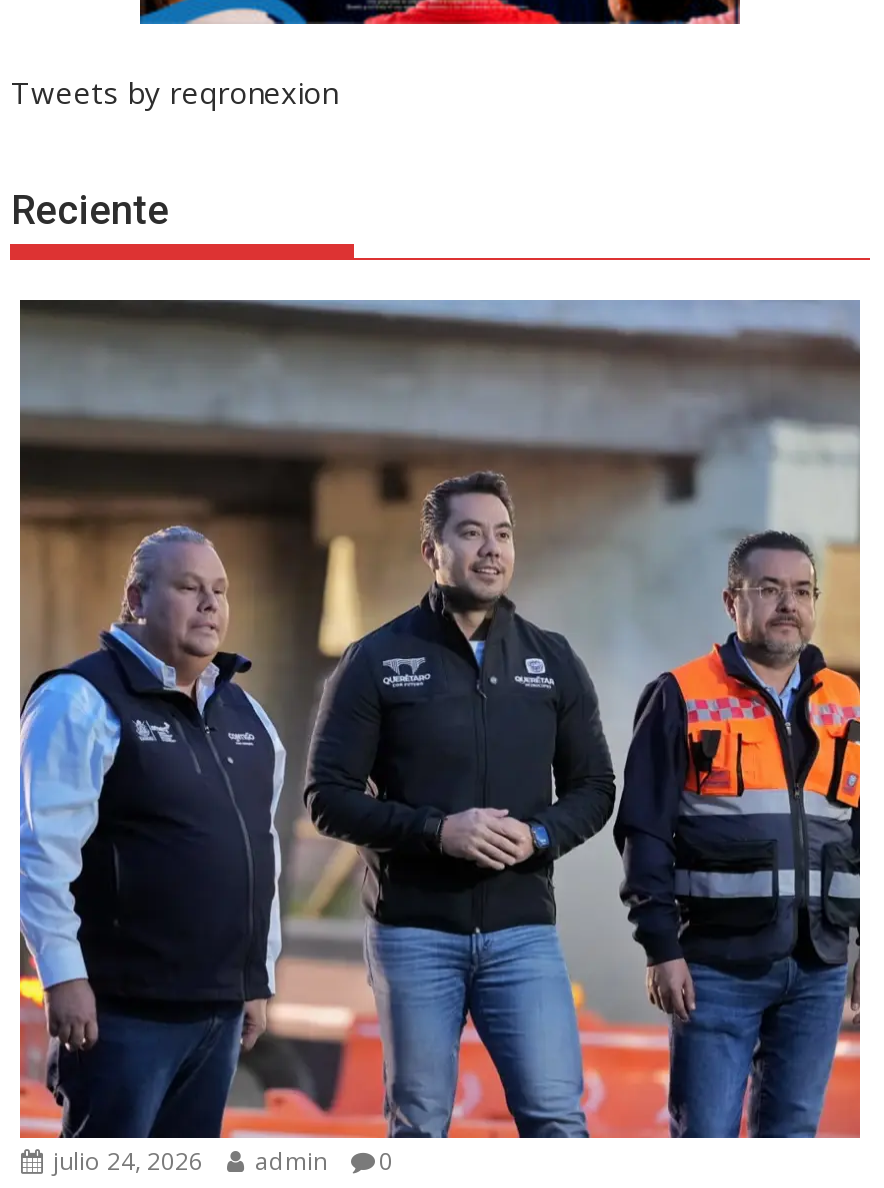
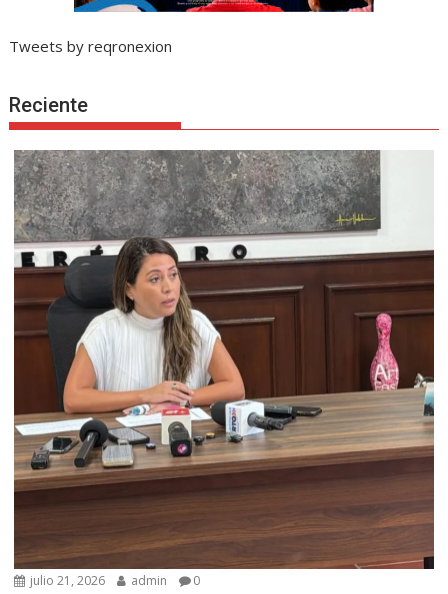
[18,300,862,1178] [image] | julio 24, 2026 admin 0 -> [13,150,435,589] [image] | julio 21, 2026 admin 0

